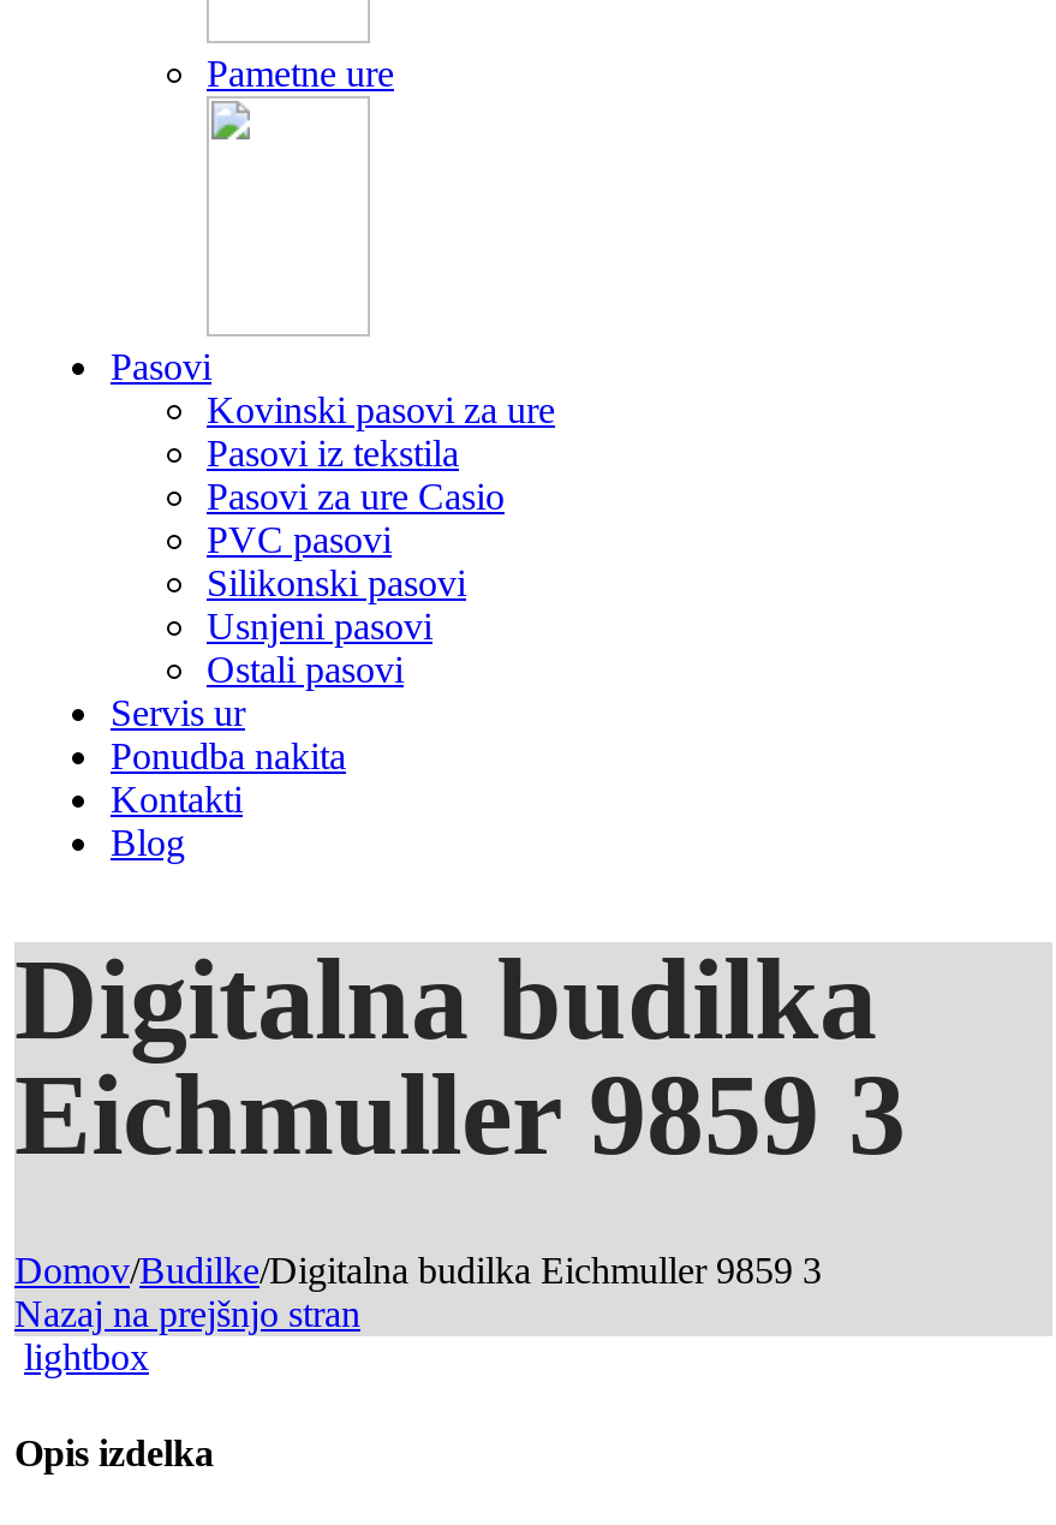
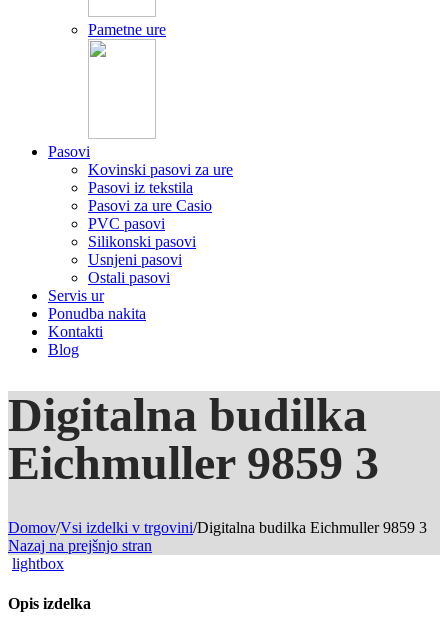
[14,1250,822,1291] Domov/Budilke/Digitalna budilka Eichmuller 9859 3 -> [8,519,427,536] Domov/Vsi izdelki v trgovini/Digitalna budilka Eichmuller 9859 3

